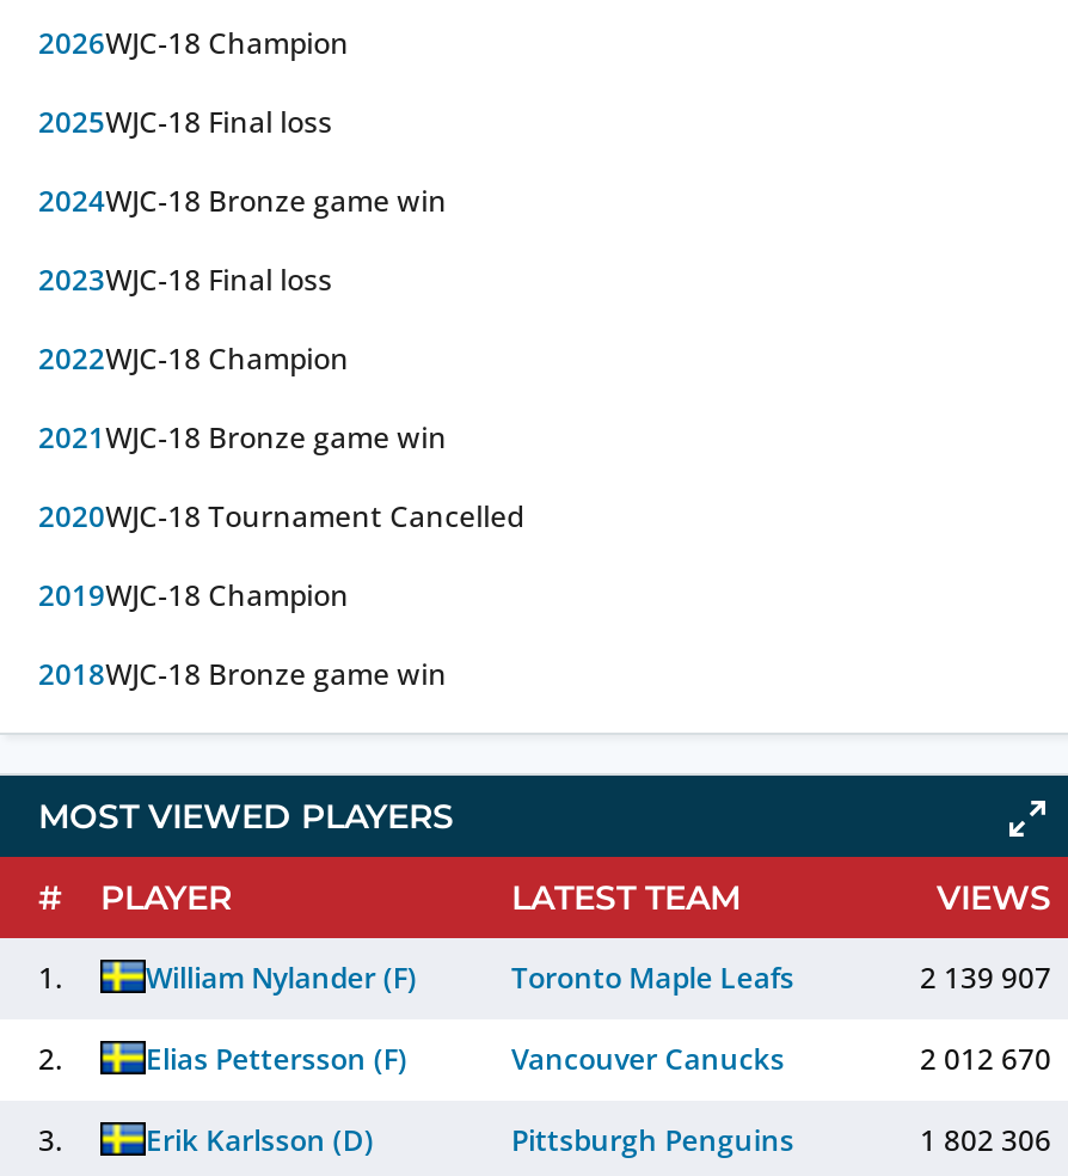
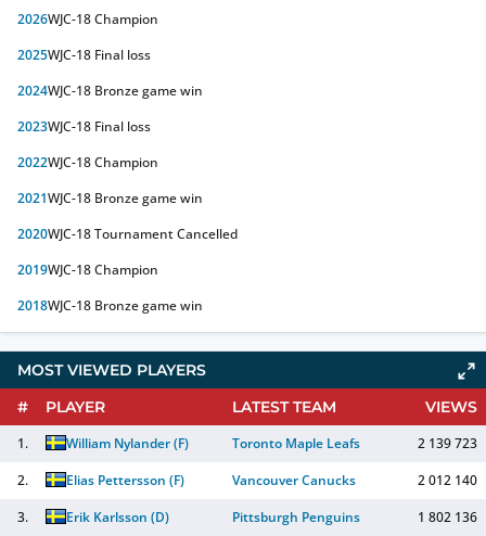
[920,957,1051,998] 2 139 907 -> [418,434,477,452] 2 139 723
[920,1039,1051,1079] 2 012 670 -> [418,471,477,489] 2 012 140
[920,1120,1051,1160] 1 802 306 -> [418,508,477,526] 1 802 136

